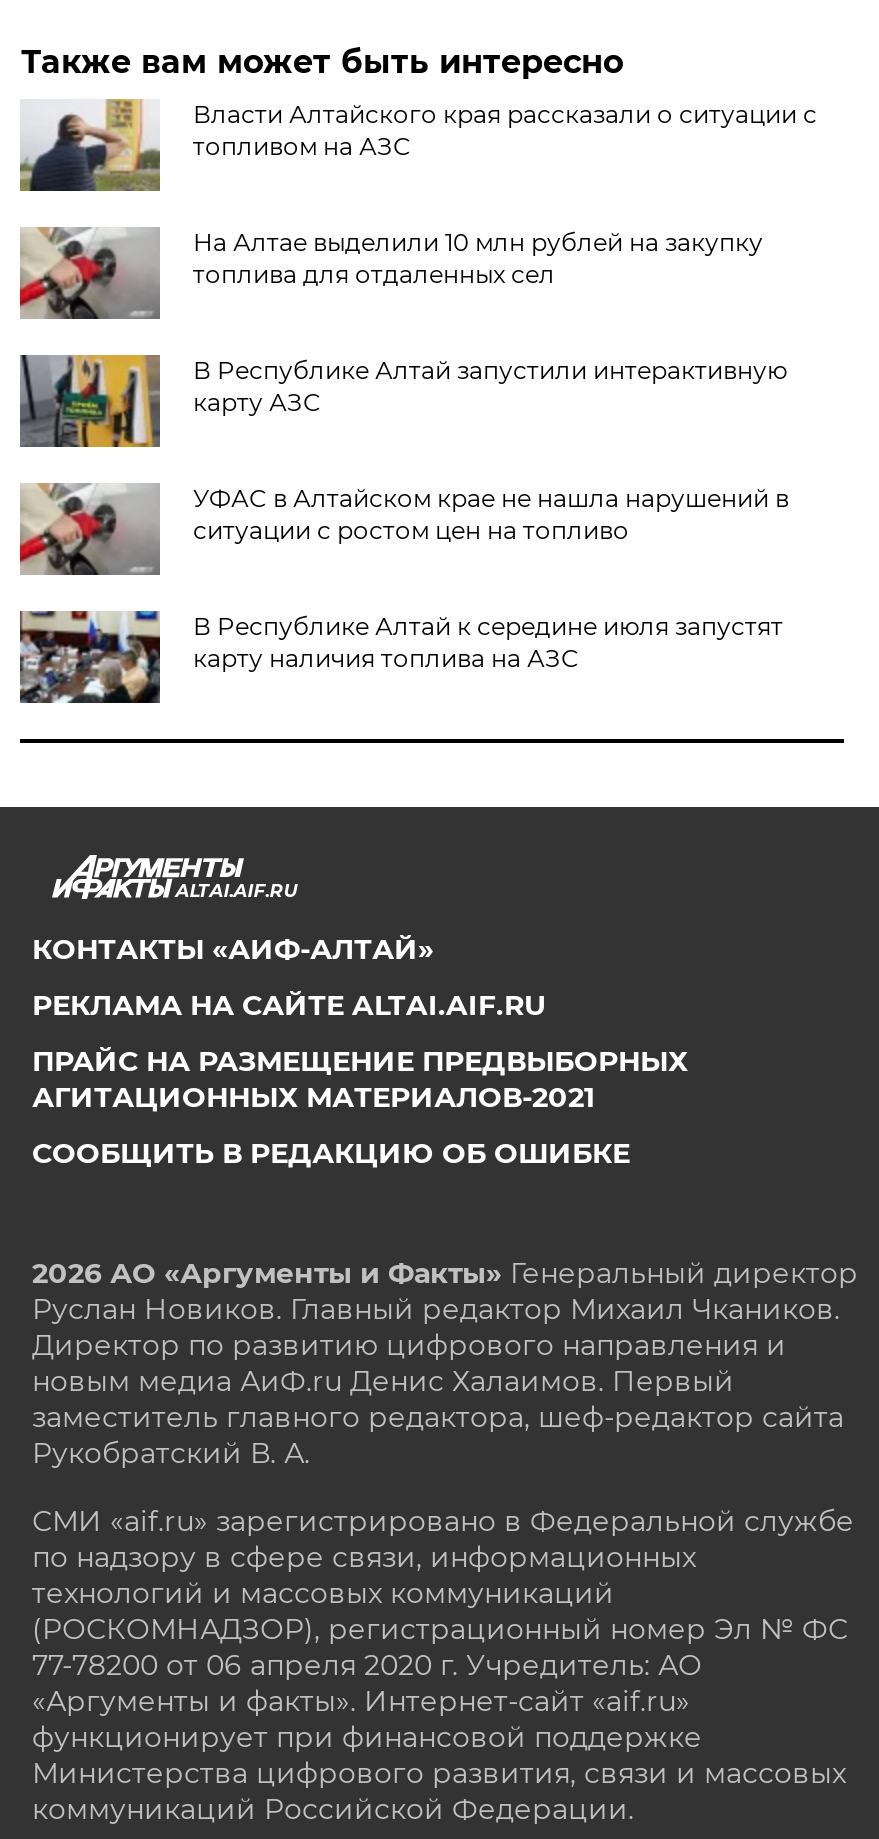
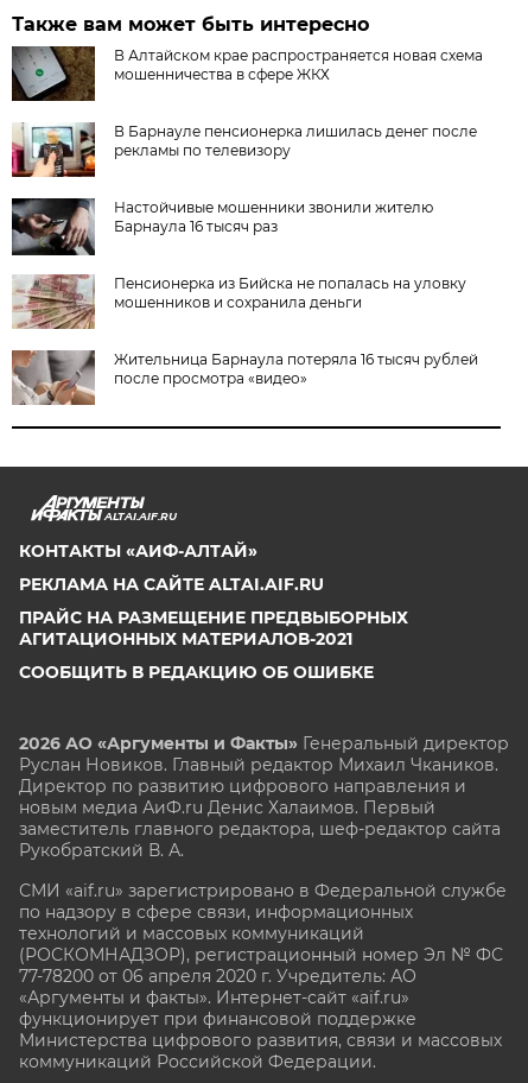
[18,97,817,193] [image] | Власти Алтайского края рассказали о ситуации с | топливом на АЗС -> [11,45,483,102] [image] | В Алтайском крае распространяется новая схема | мошенничества в сфере ЖКХ
[20,225,763,321] [image] | На Алтае выделили 10 млн рублей на закупку | топлива для отдаленных сел -> [12,122,477,178] [image] | В Барнауле пенсионерка лишилась денег после | рекламы по телевизору
[18,353,787,451] [image] | В Республике Алтай запустили интерактивную | карту АЗС -> [11,197,434,256] [image] | Настойчивые мошенники звонили жителю | Барнаула 16 тысяч раз
[18,483,789,577] [image] | УФАС в Алтайском крае не нашла нарушений в | ситуации с ростом цен на топливо -> [12,274,467,330] [image] | Пенсионерка из Бийска не попалась на уловку | мошенников и сохранила деньги
[18,609,783,705] [image] | В Республике Алтай к середине июля запустят | карту наличия топлива на АЗС -> [11,349,479,406] [image] | Жительница Барнаула потеряла 16 тысяч рублей | после просмотра «видео»

